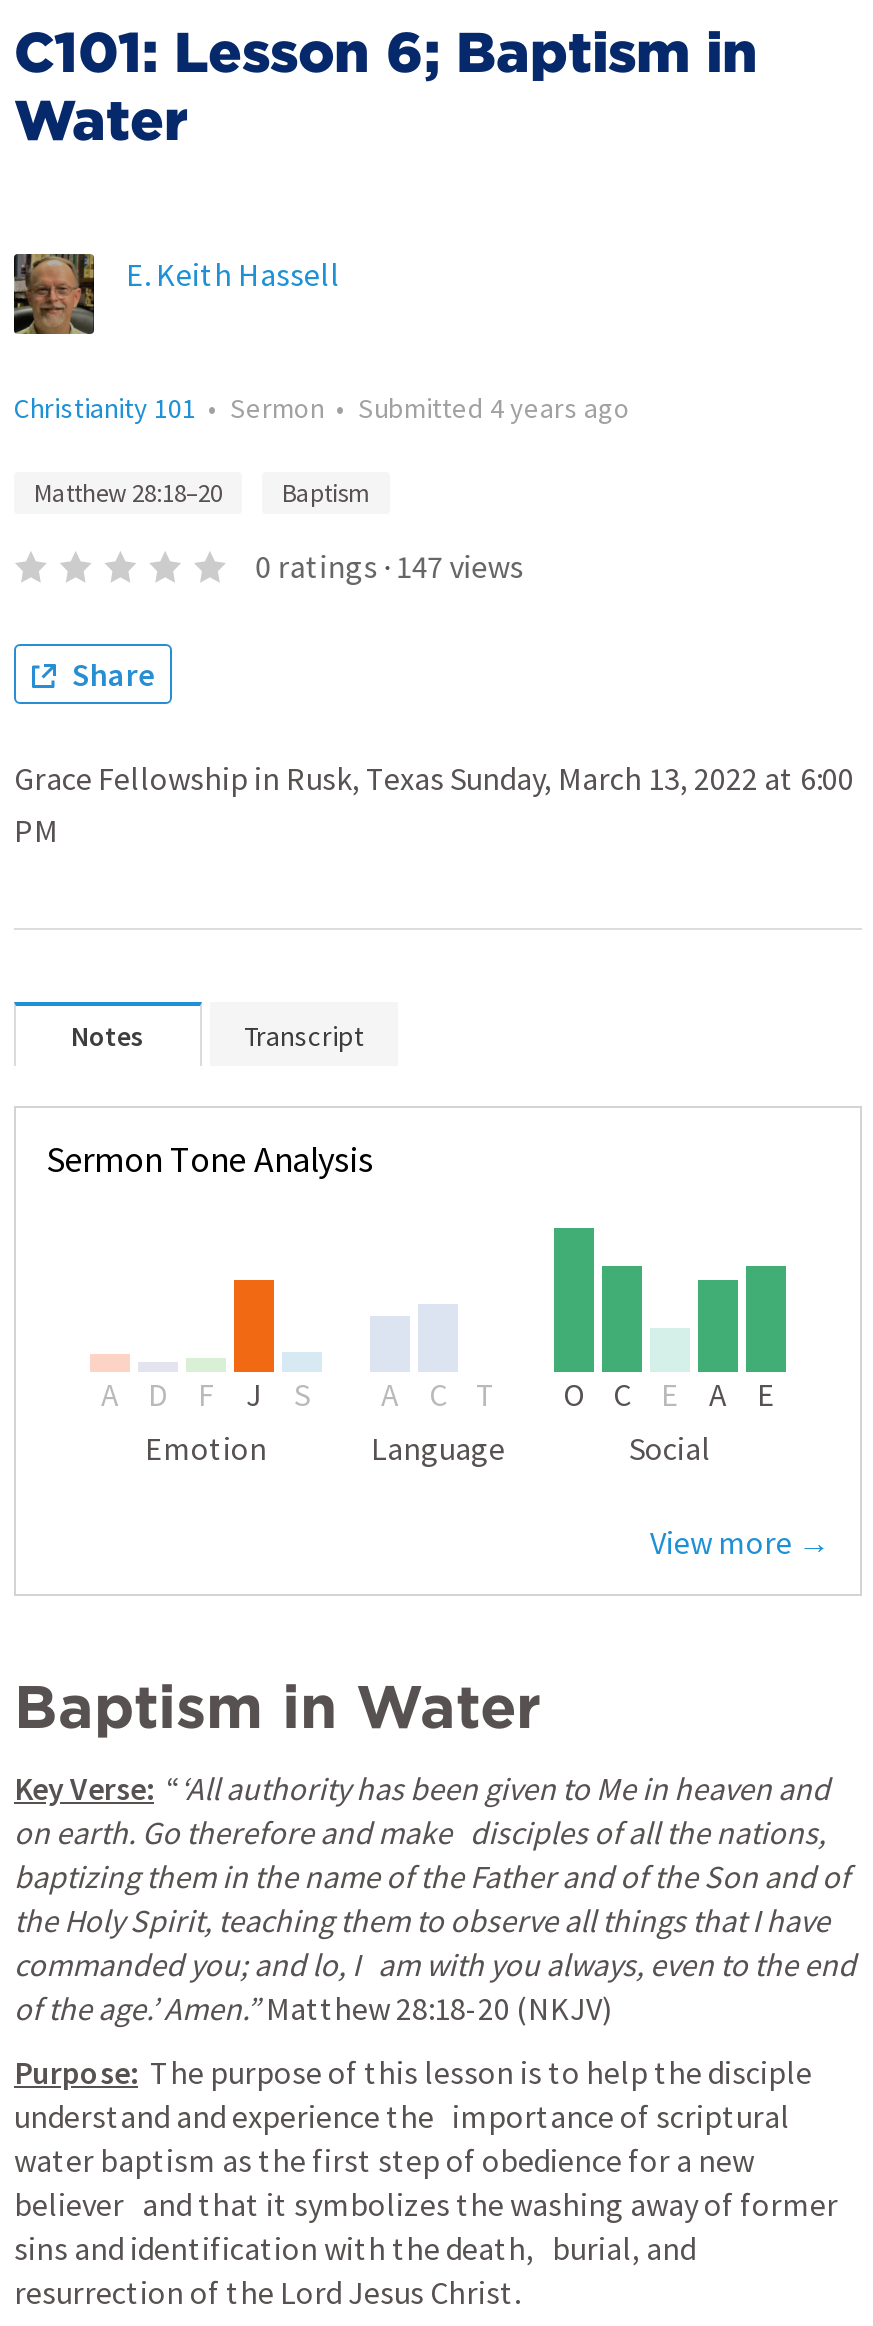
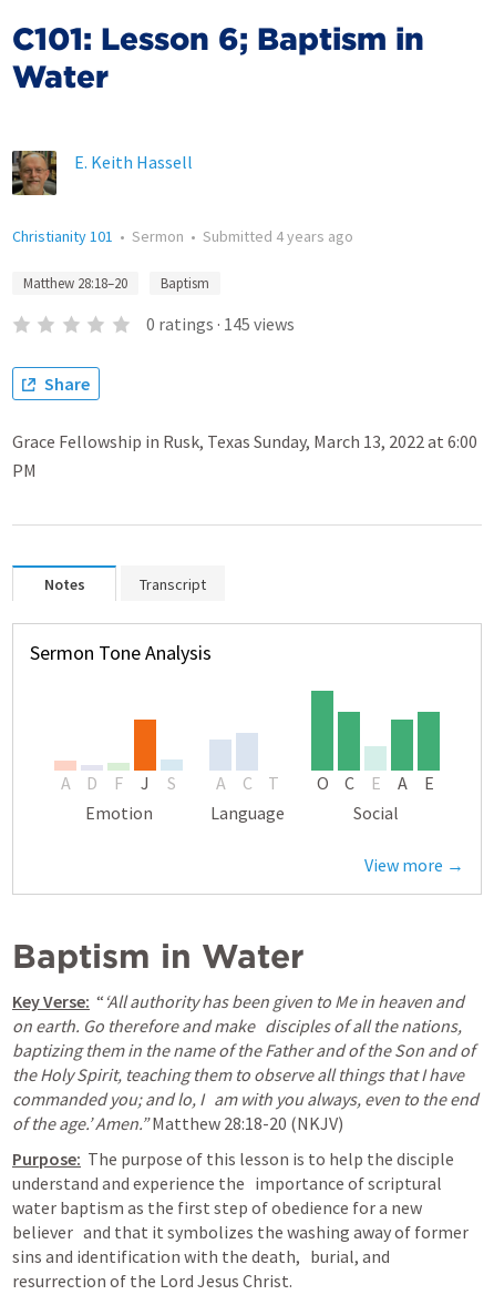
[255,546,523,586] 0 ratings · 147 views -> [146,313,294,335] 0 ratings · 145 views

